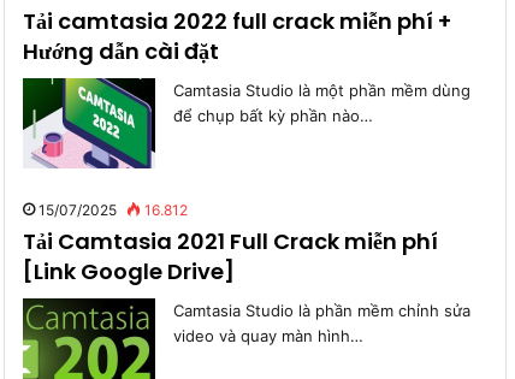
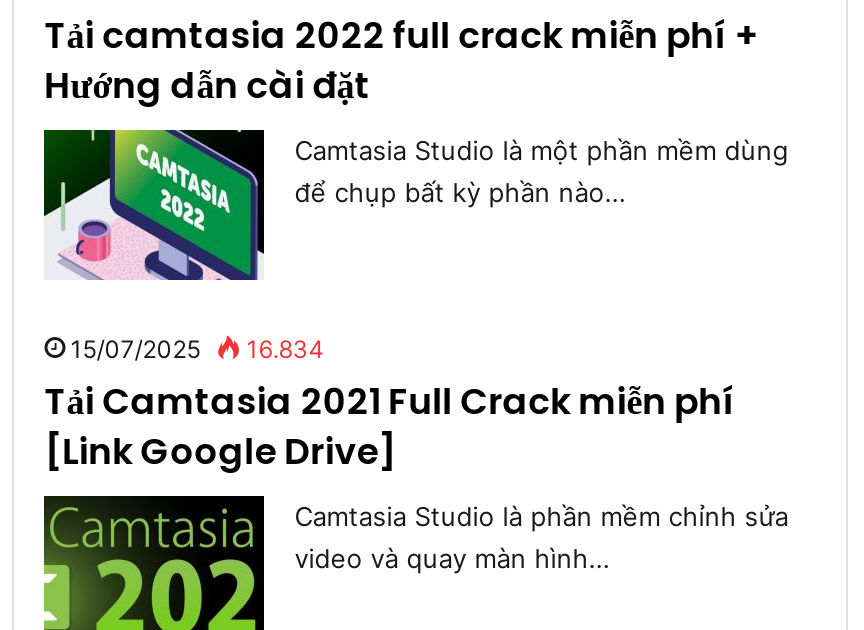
[39,200,188,218] 15/07/2025 16.812 -> [71,333,325,363] 15/07/2025 16.834

